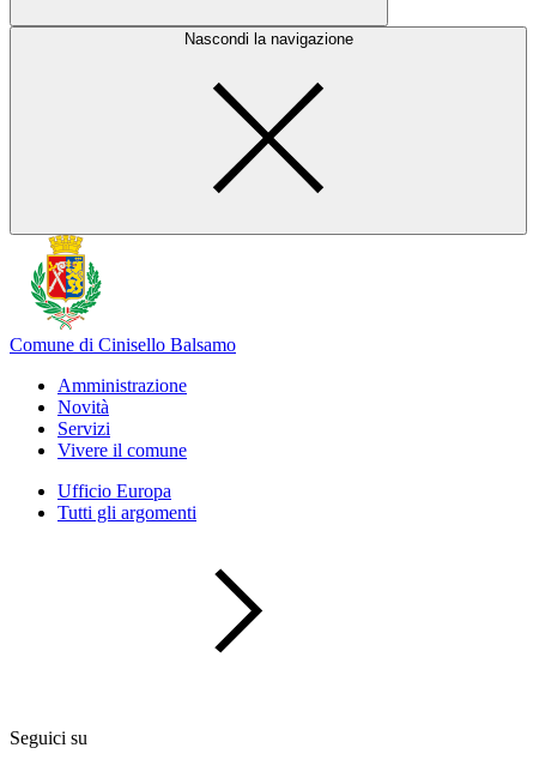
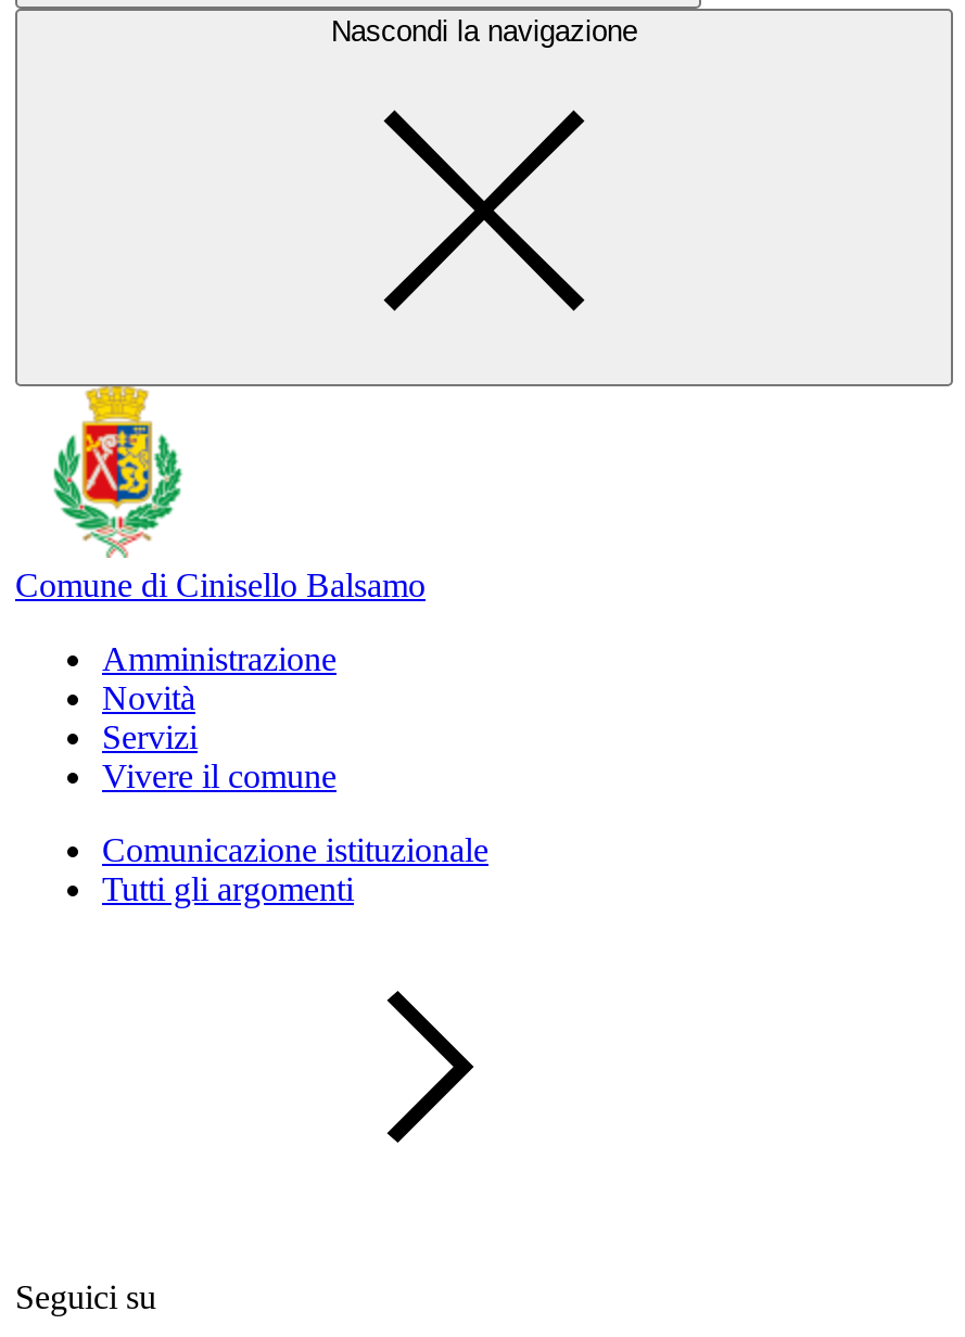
[57,481,171,501] Ufficio Europa -> [102,831,488,868] Comunicazione istituzionale

